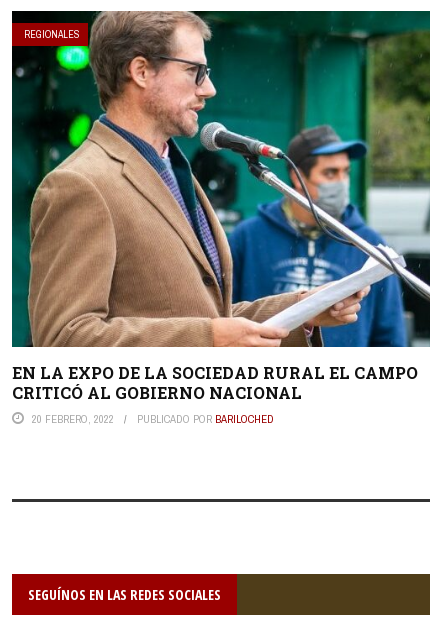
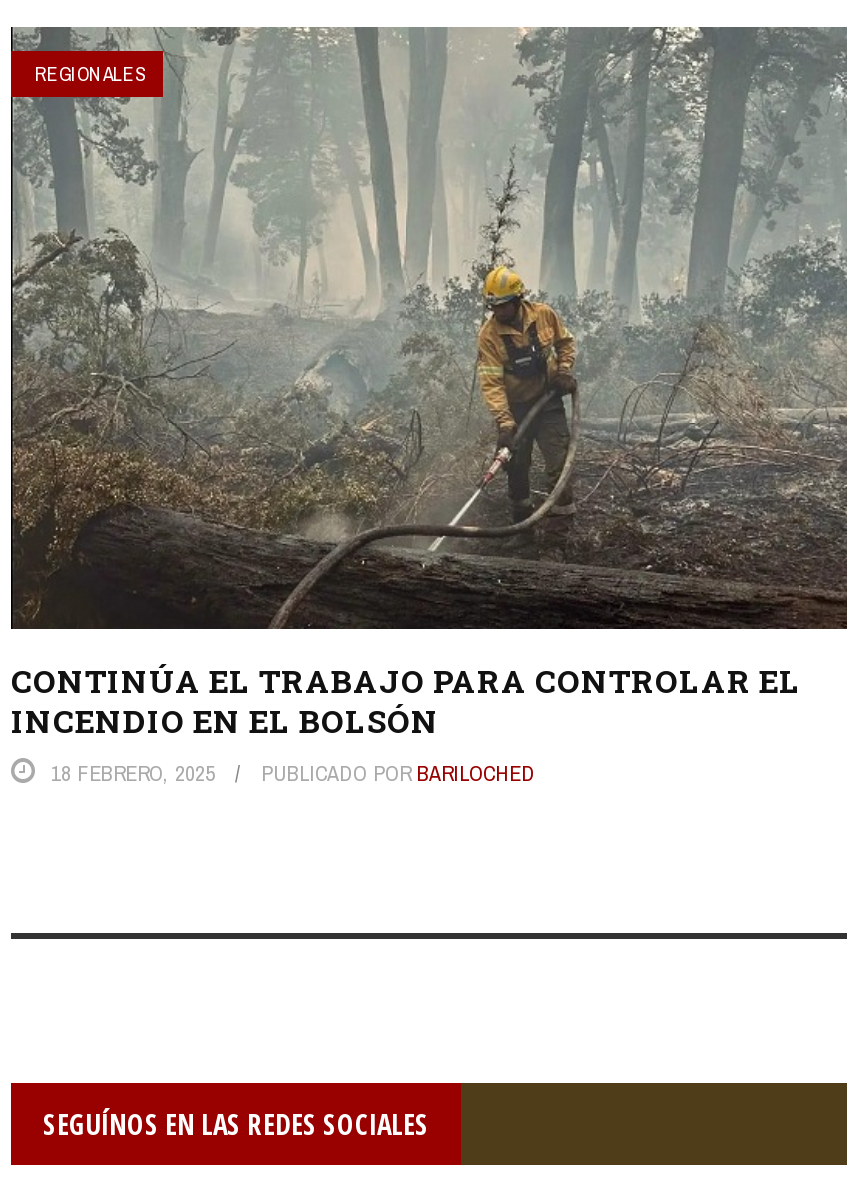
[12,10,431,426] [image] | EN LA EXPO DE LA SOCIEDAD RURAL EL CAMPO | CRITICÓ AL GOBIERNO NACIONAL | 20 FEBRERO, 2022 -> [11,26,849,786] [image] | CONTINÚA EL TRABAJO PARA CONTROLAR EL | INCENDIO EN EL BOLSÓN | 18 FEBRERO, 2025

